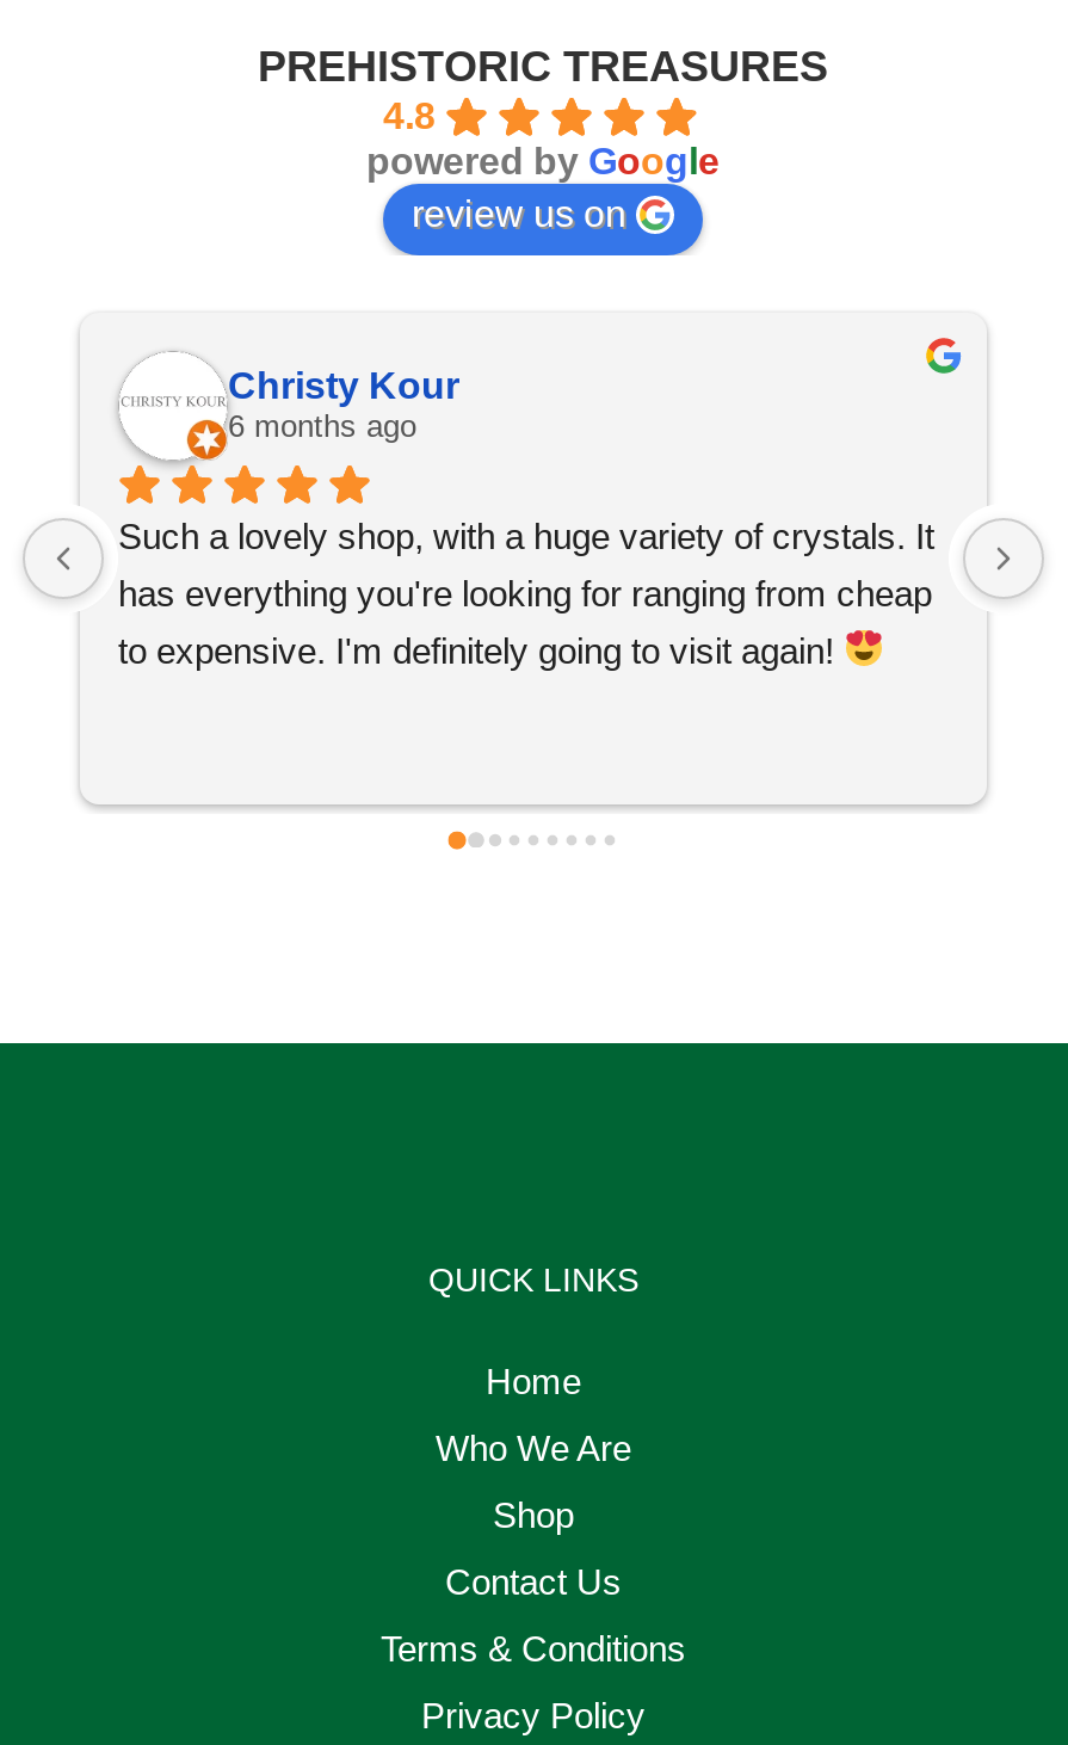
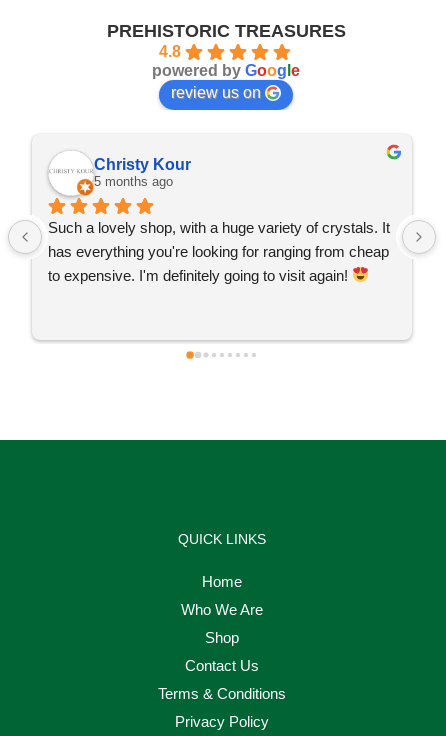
[228,408,416,444] 6 months ago -> [94,174,173,189] 5 months ago

